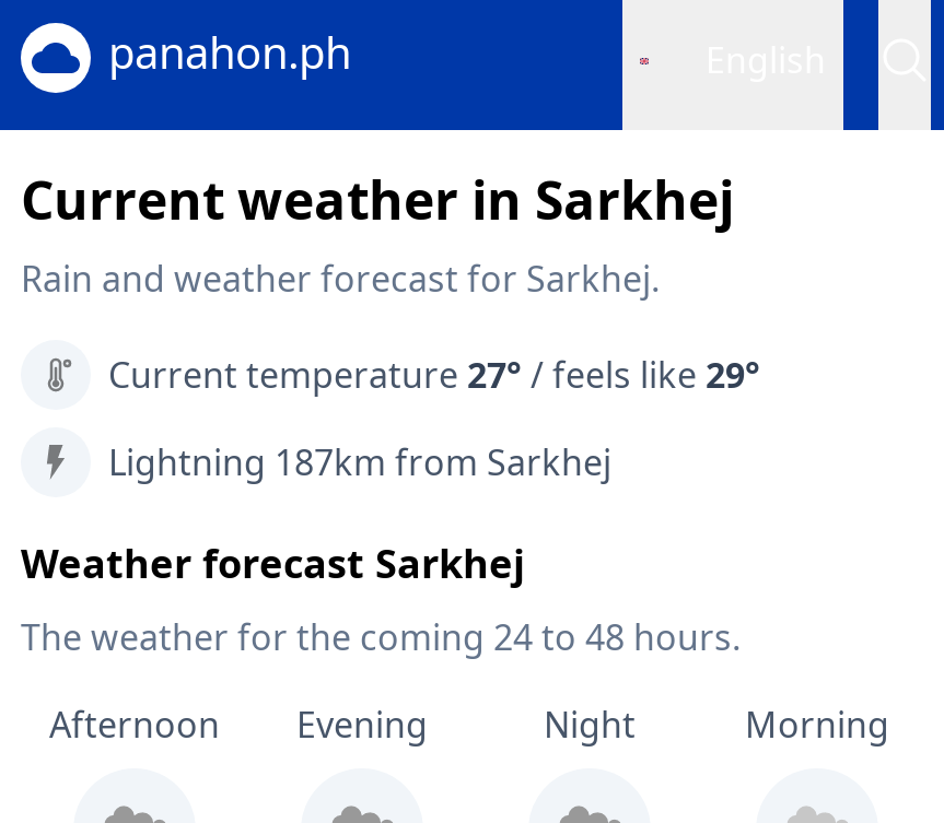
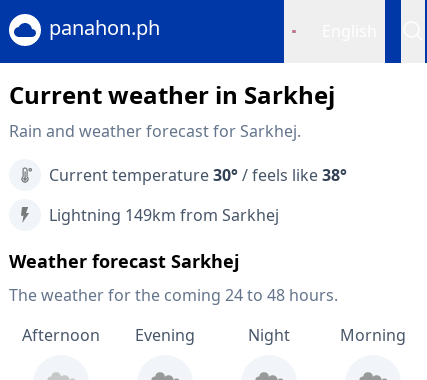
[108,351,760,399] Current temperature 27° / feels like 29° -> [49,164,347,186] Current temperature 30° / feels like 38°
[108,438,611,486] Lightning 187km from Sarkhej -> [49,204,279,226] Lightning 149km from Sarkhej

